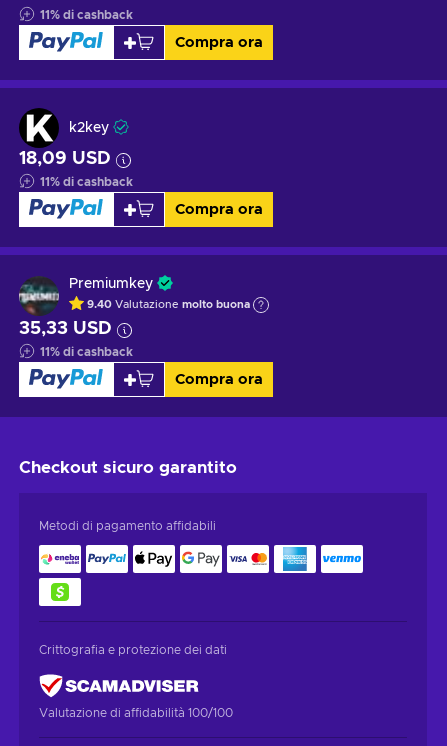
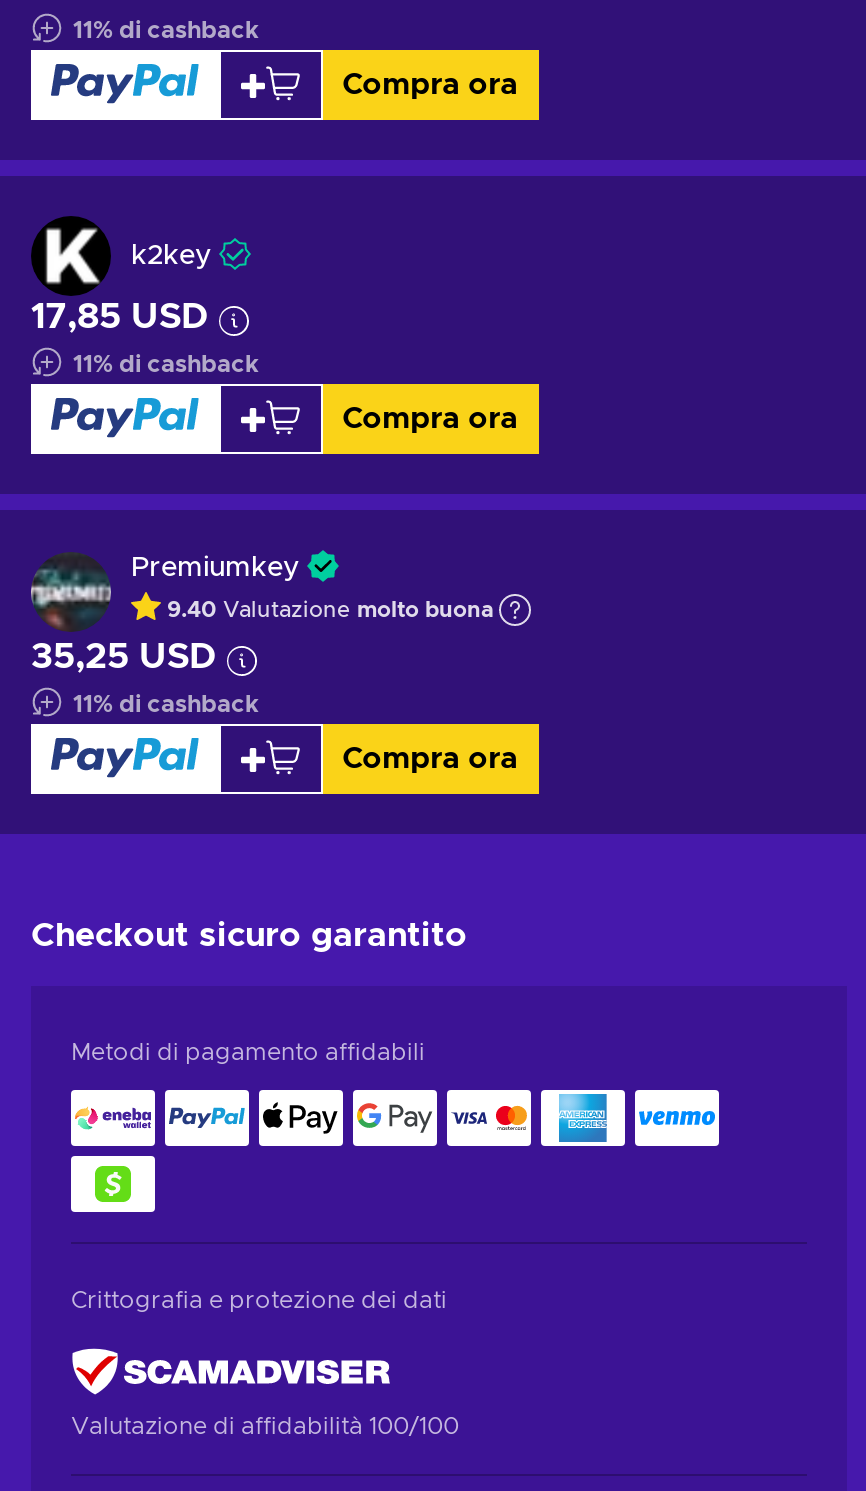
[19,150,111,168] 18,09 USD -> [31,299,209,335] 17,85 USD
[19,320,112,338] 35,33 USD -> [31,639,217,675] 35,25 USD

